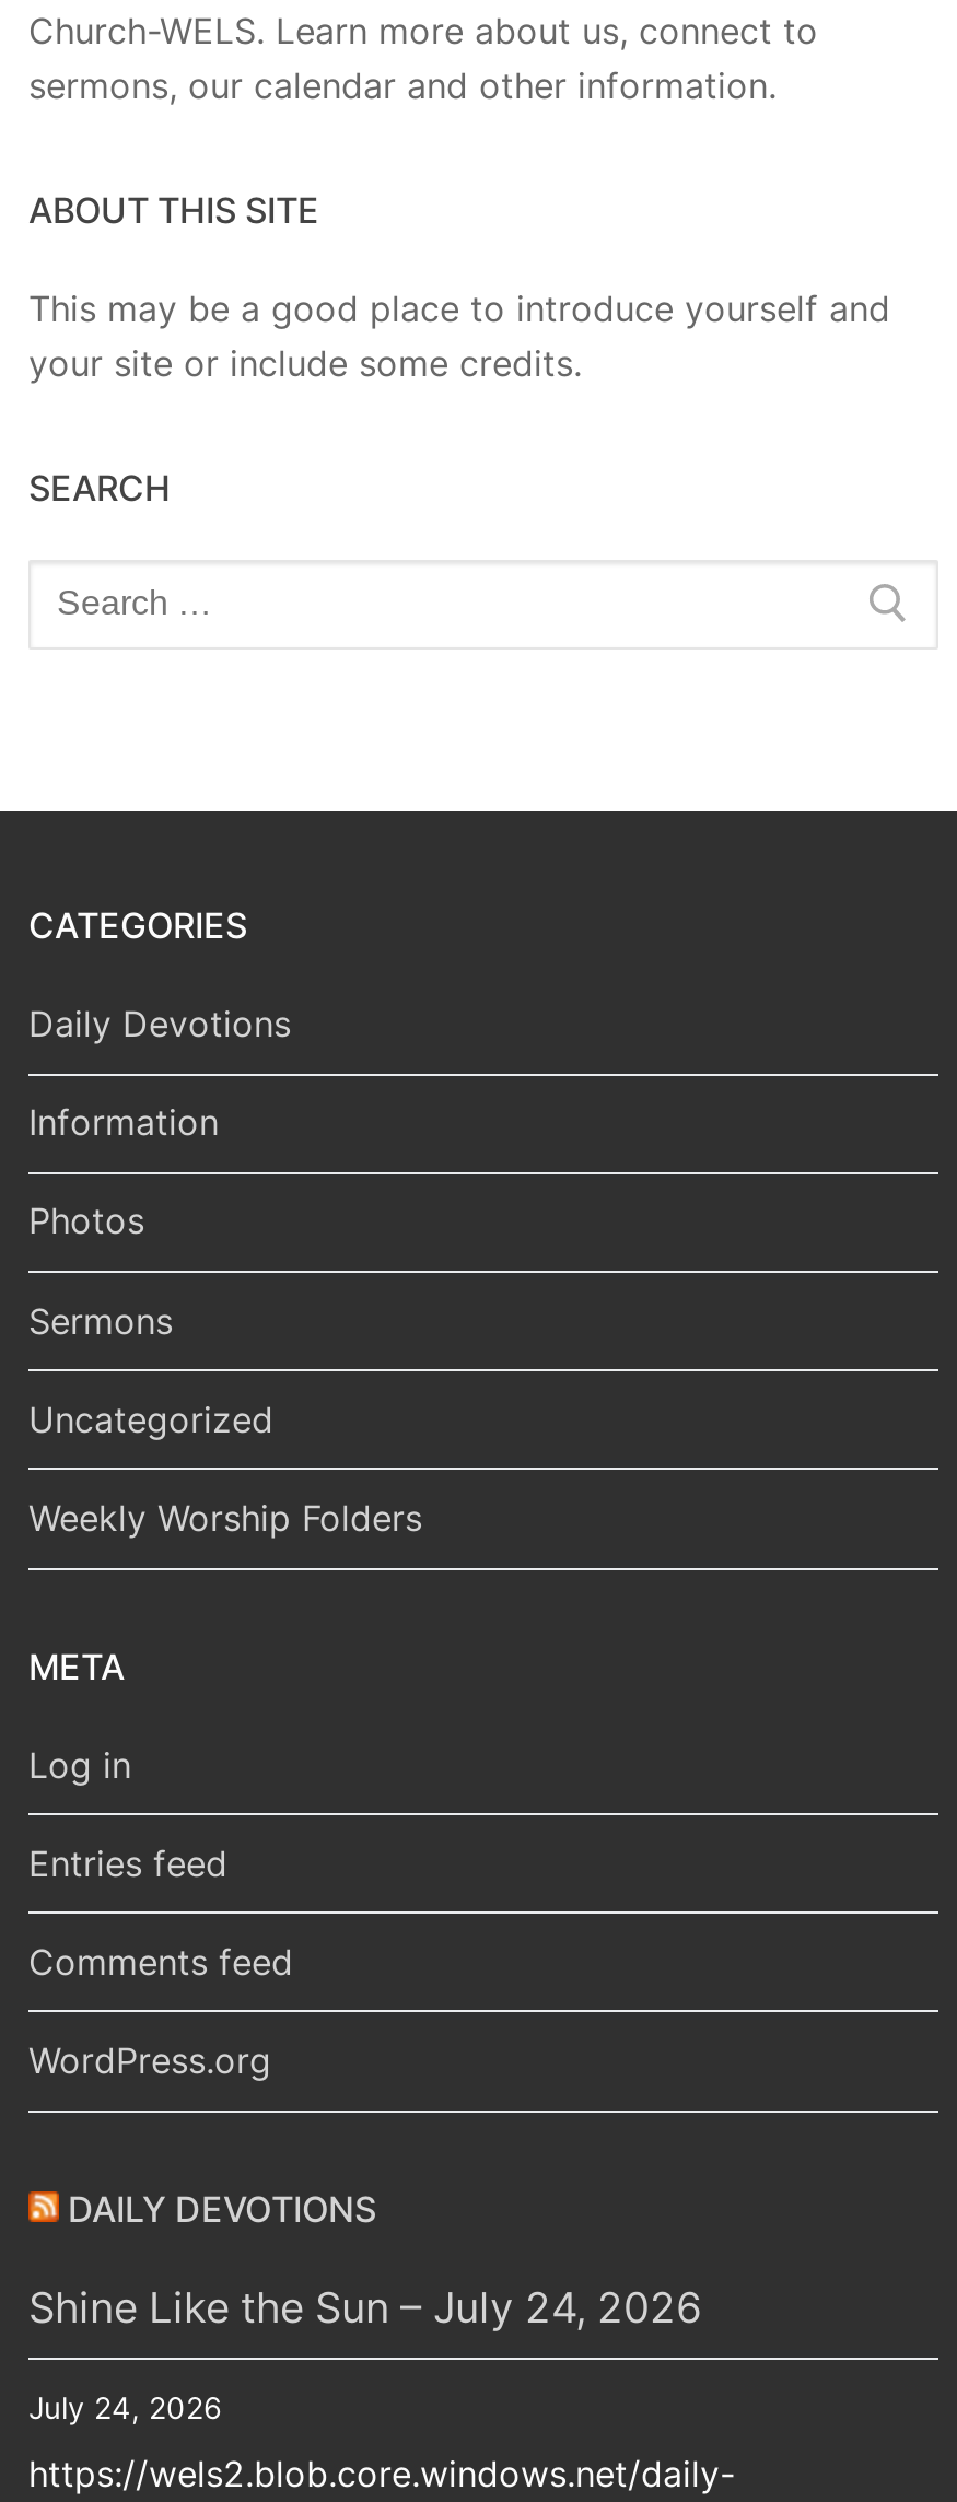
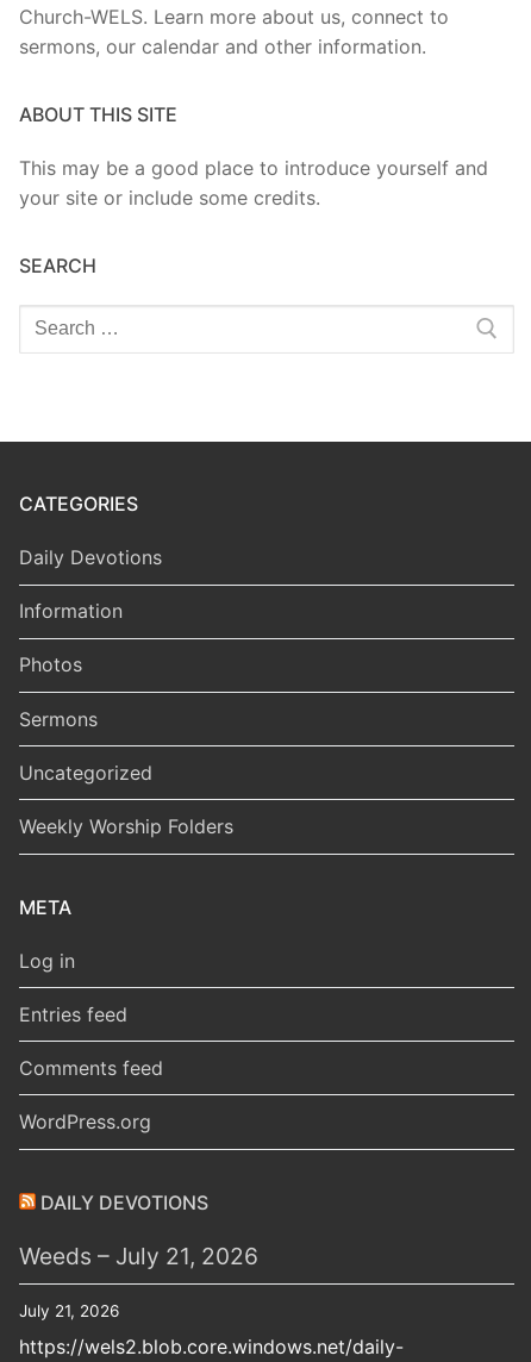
[28,2280,702,2333] Shine Like the Sun – July 24, 2026 -> [19,1241,258,1270] Weeds – July 21, 2026
[28,2390,221,2425] July 24, 2026 -> [19,1301,119,1320] July 21, 2026

